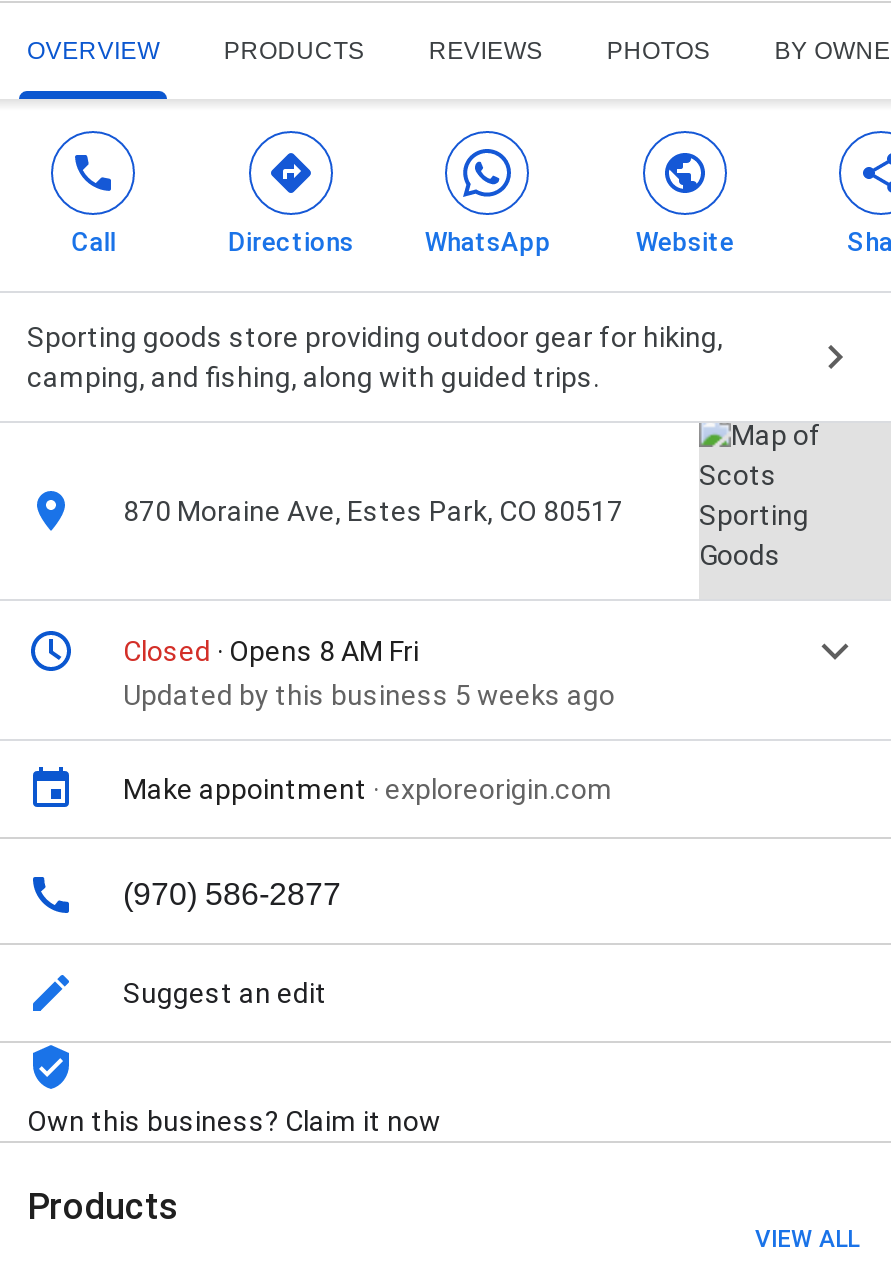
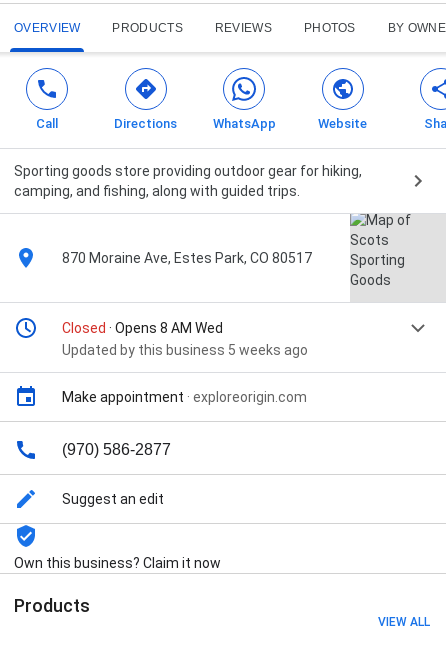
[123,635,419,667] Closed · Opens 8 AM Fri -> [62,320,223,336] Closed · Opens 8 AM Wed

